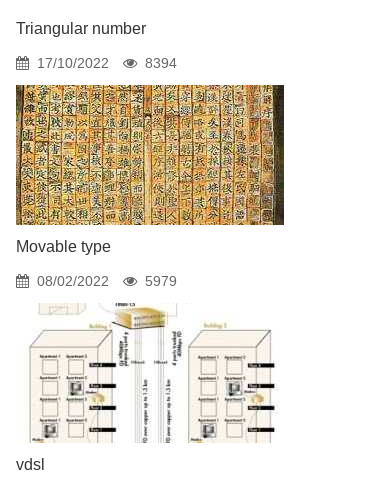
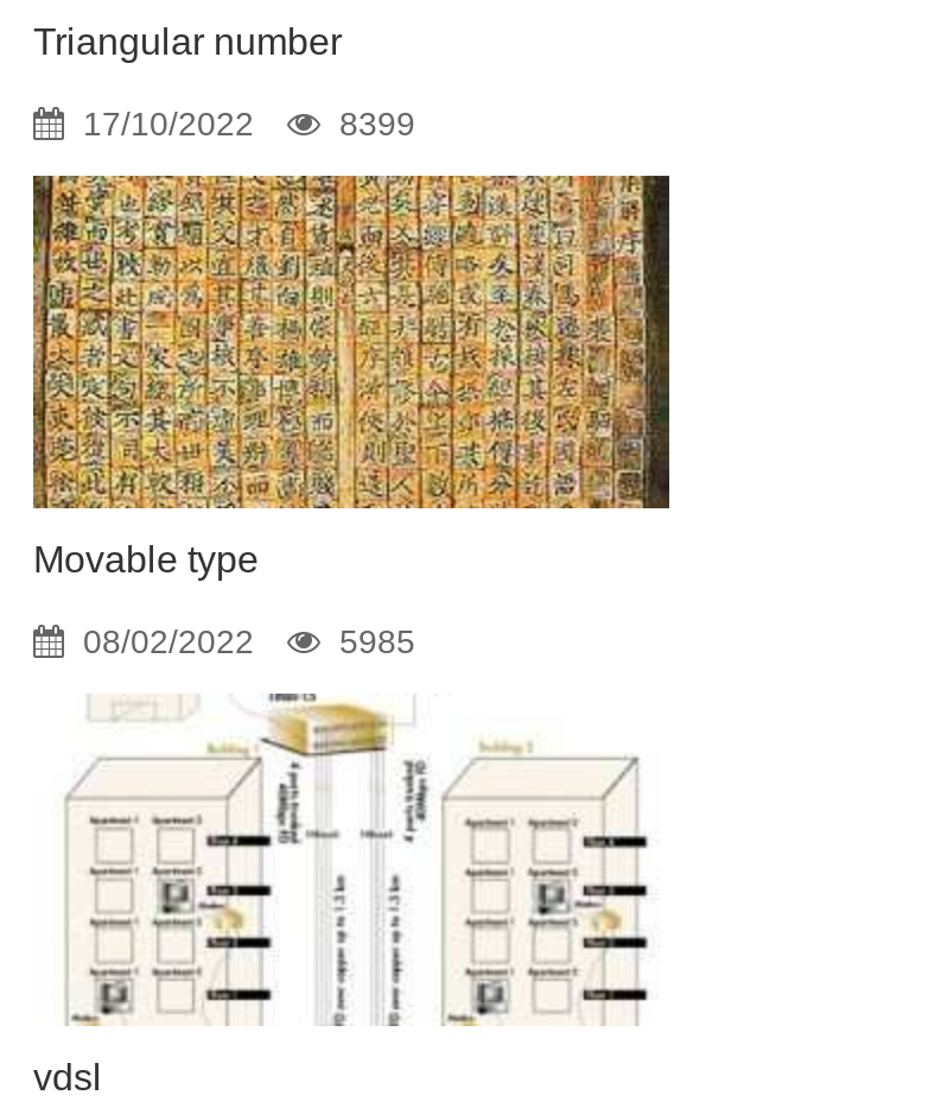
[145,55,177,71] 8394 -> [339,105,415,143] 8399
[145,273,177,289] 5979 -> [339,622,415,660] 5985

